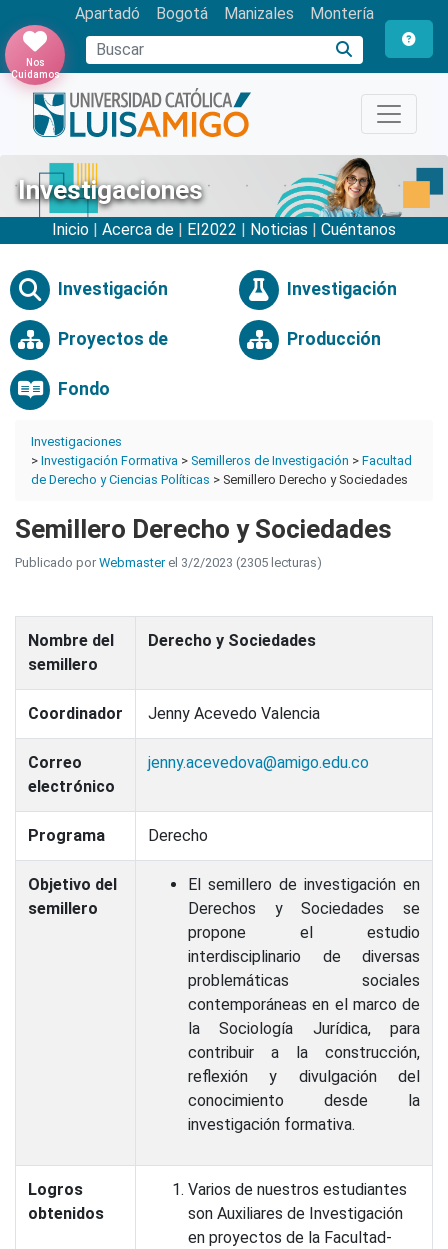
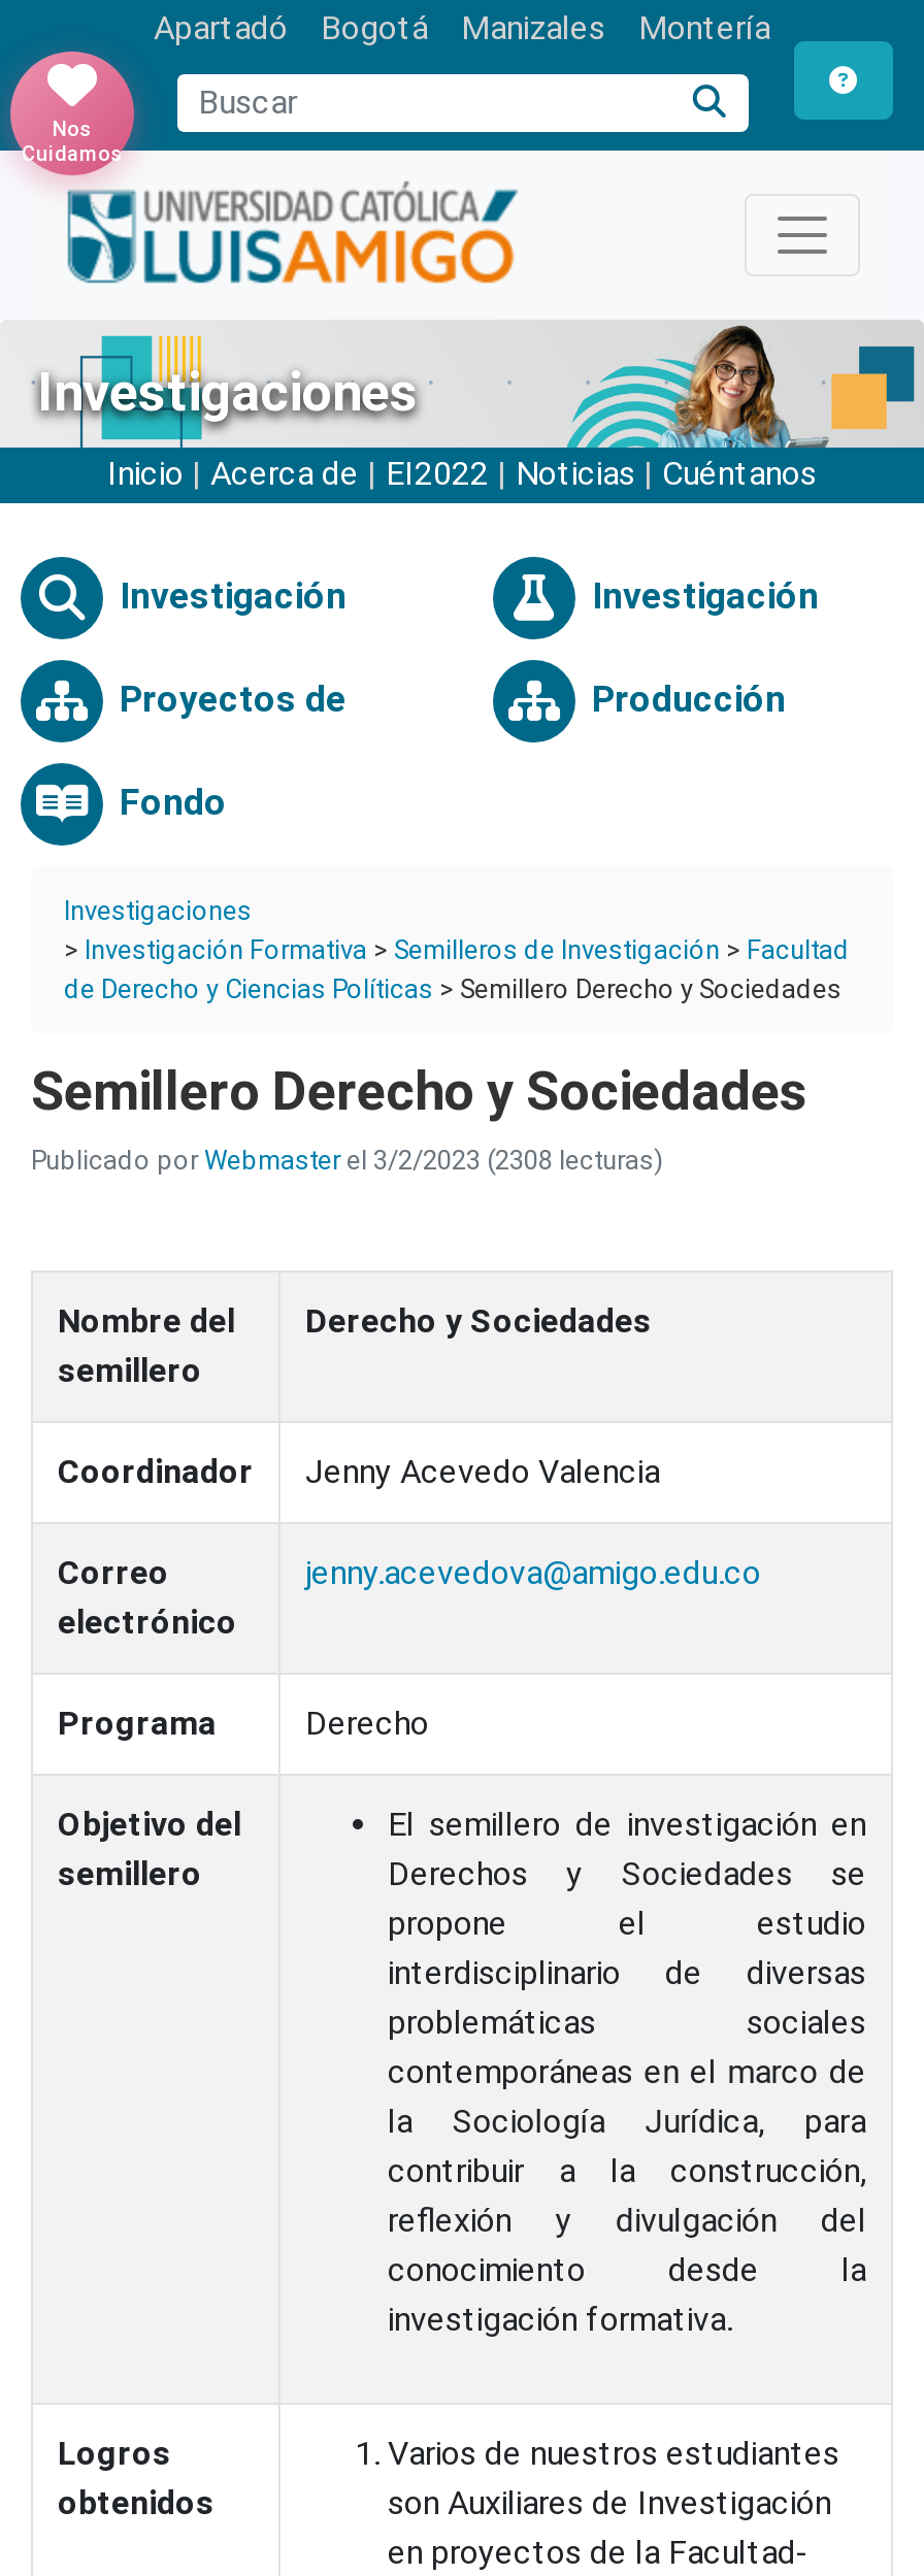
[15,554,322,569] Publicado por Webmaster el 3/2/2023 (2305 lecturas) -> [31,1144,664,1175] Publicado por Webmaster el 3/2/2023 (2308 lecturas)

